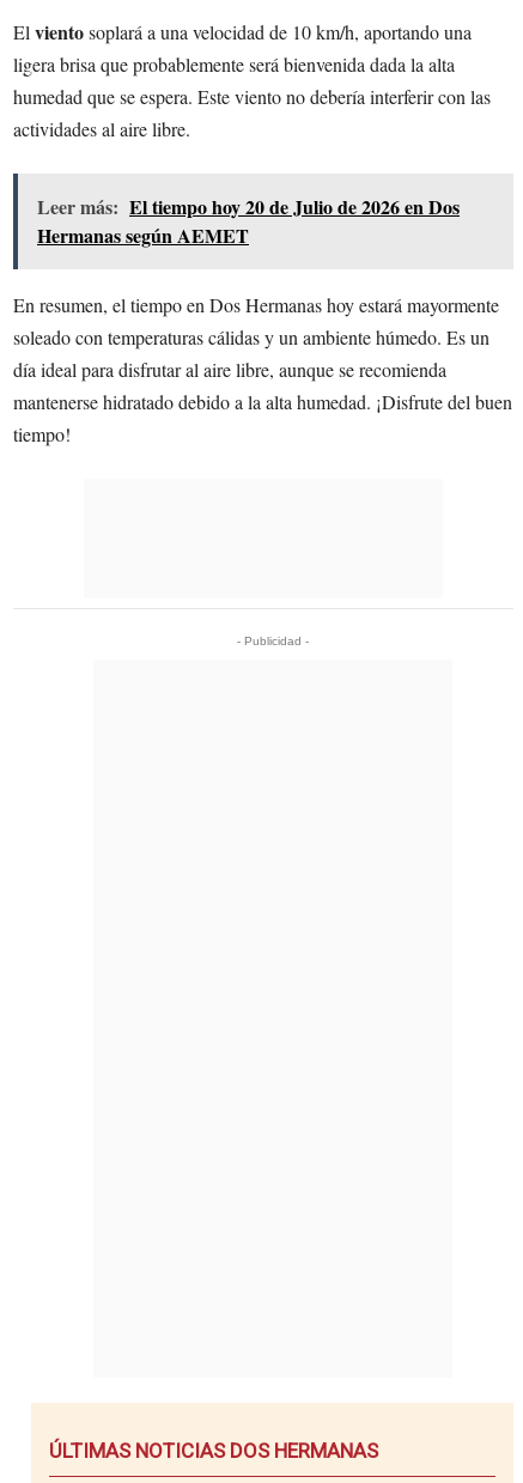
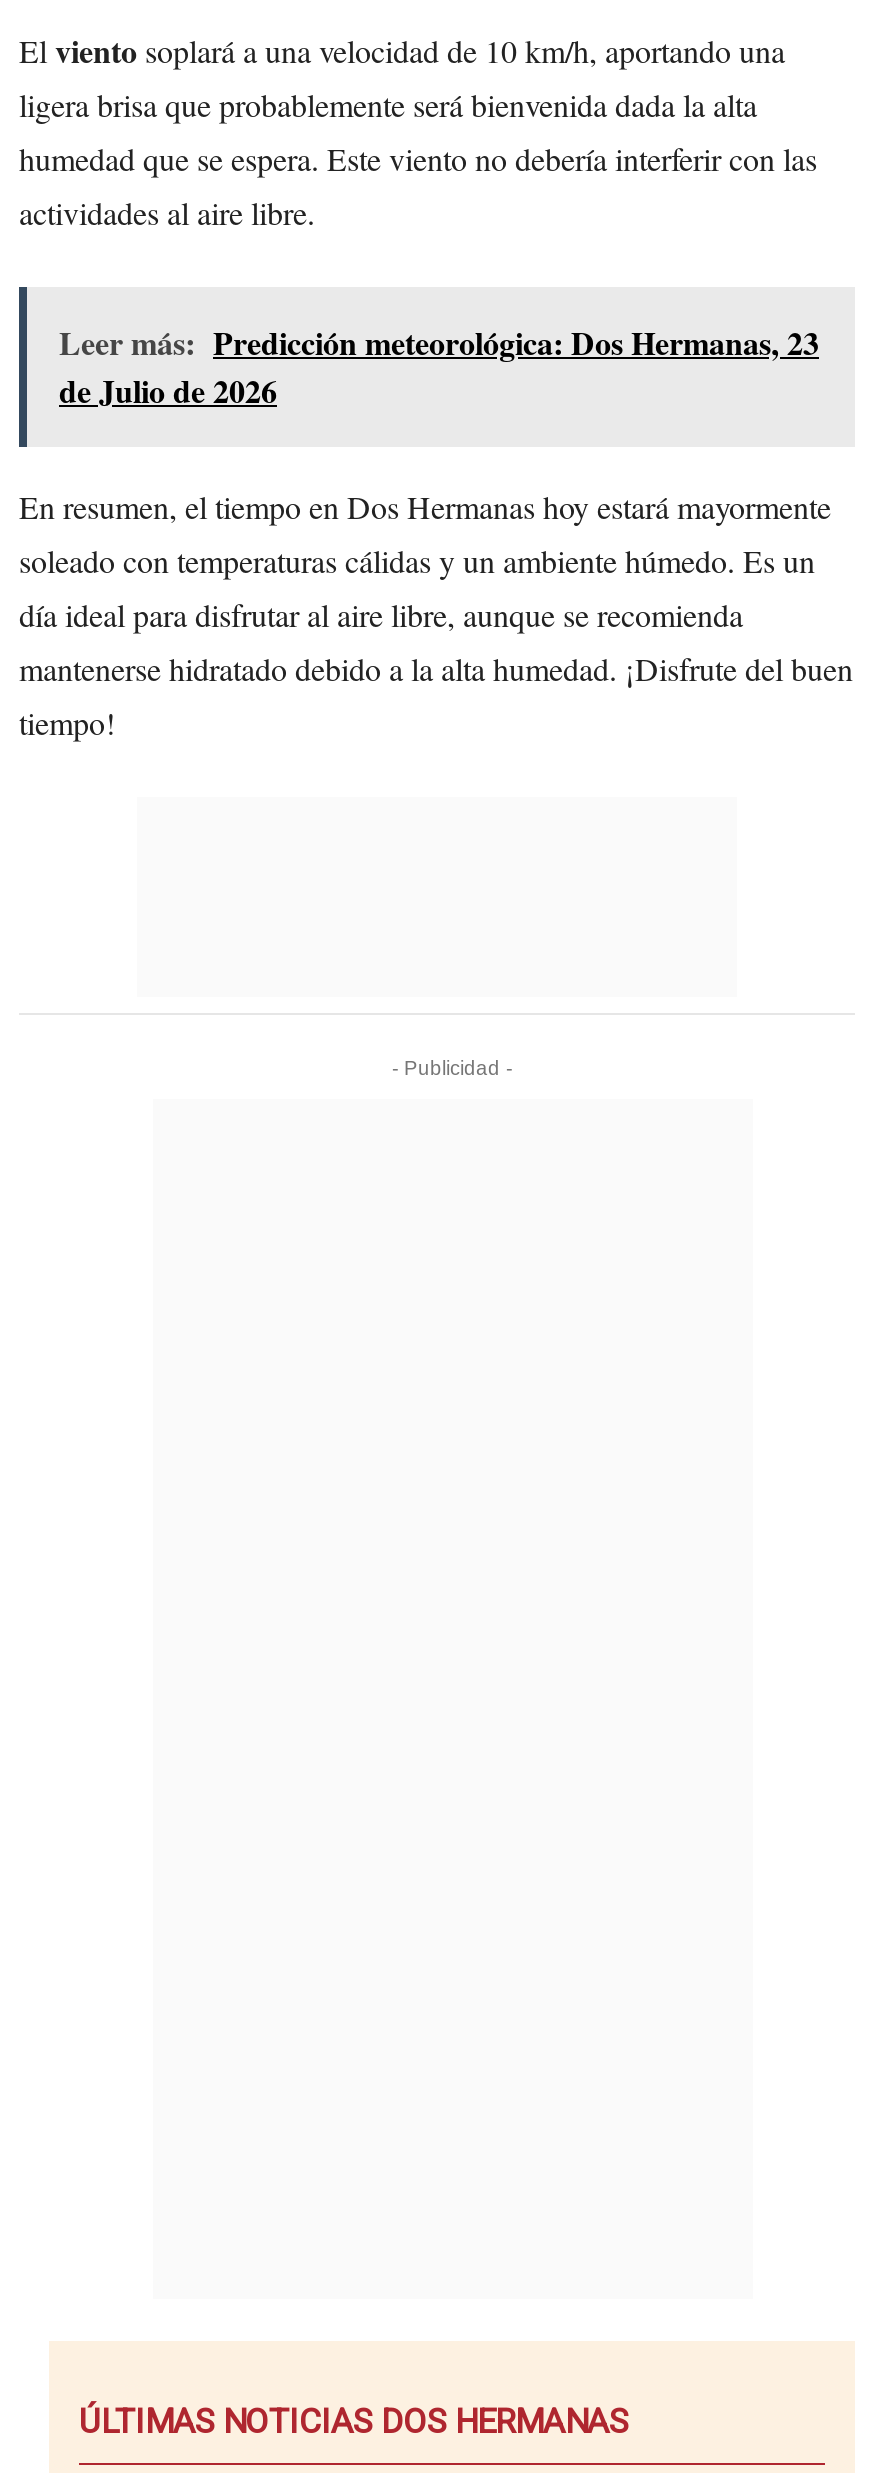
[37,193,460,249] Leer más: El tiempo hoy 20 de Julio de 2026 en Dos | Hermanas según AEMET -> [59,320,819,414] Leer más: Predicción meteorológica: Dos Hermanas, 23 | de Julio de 2026

